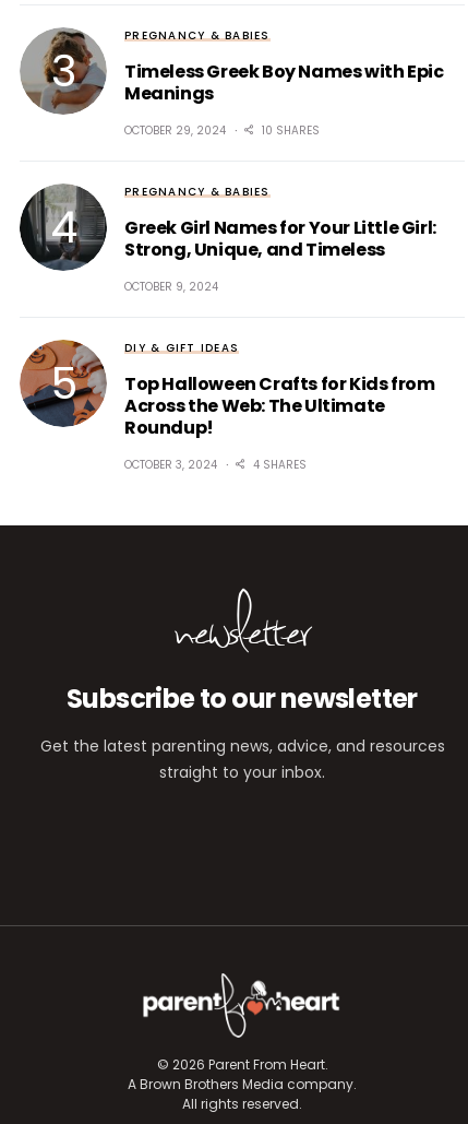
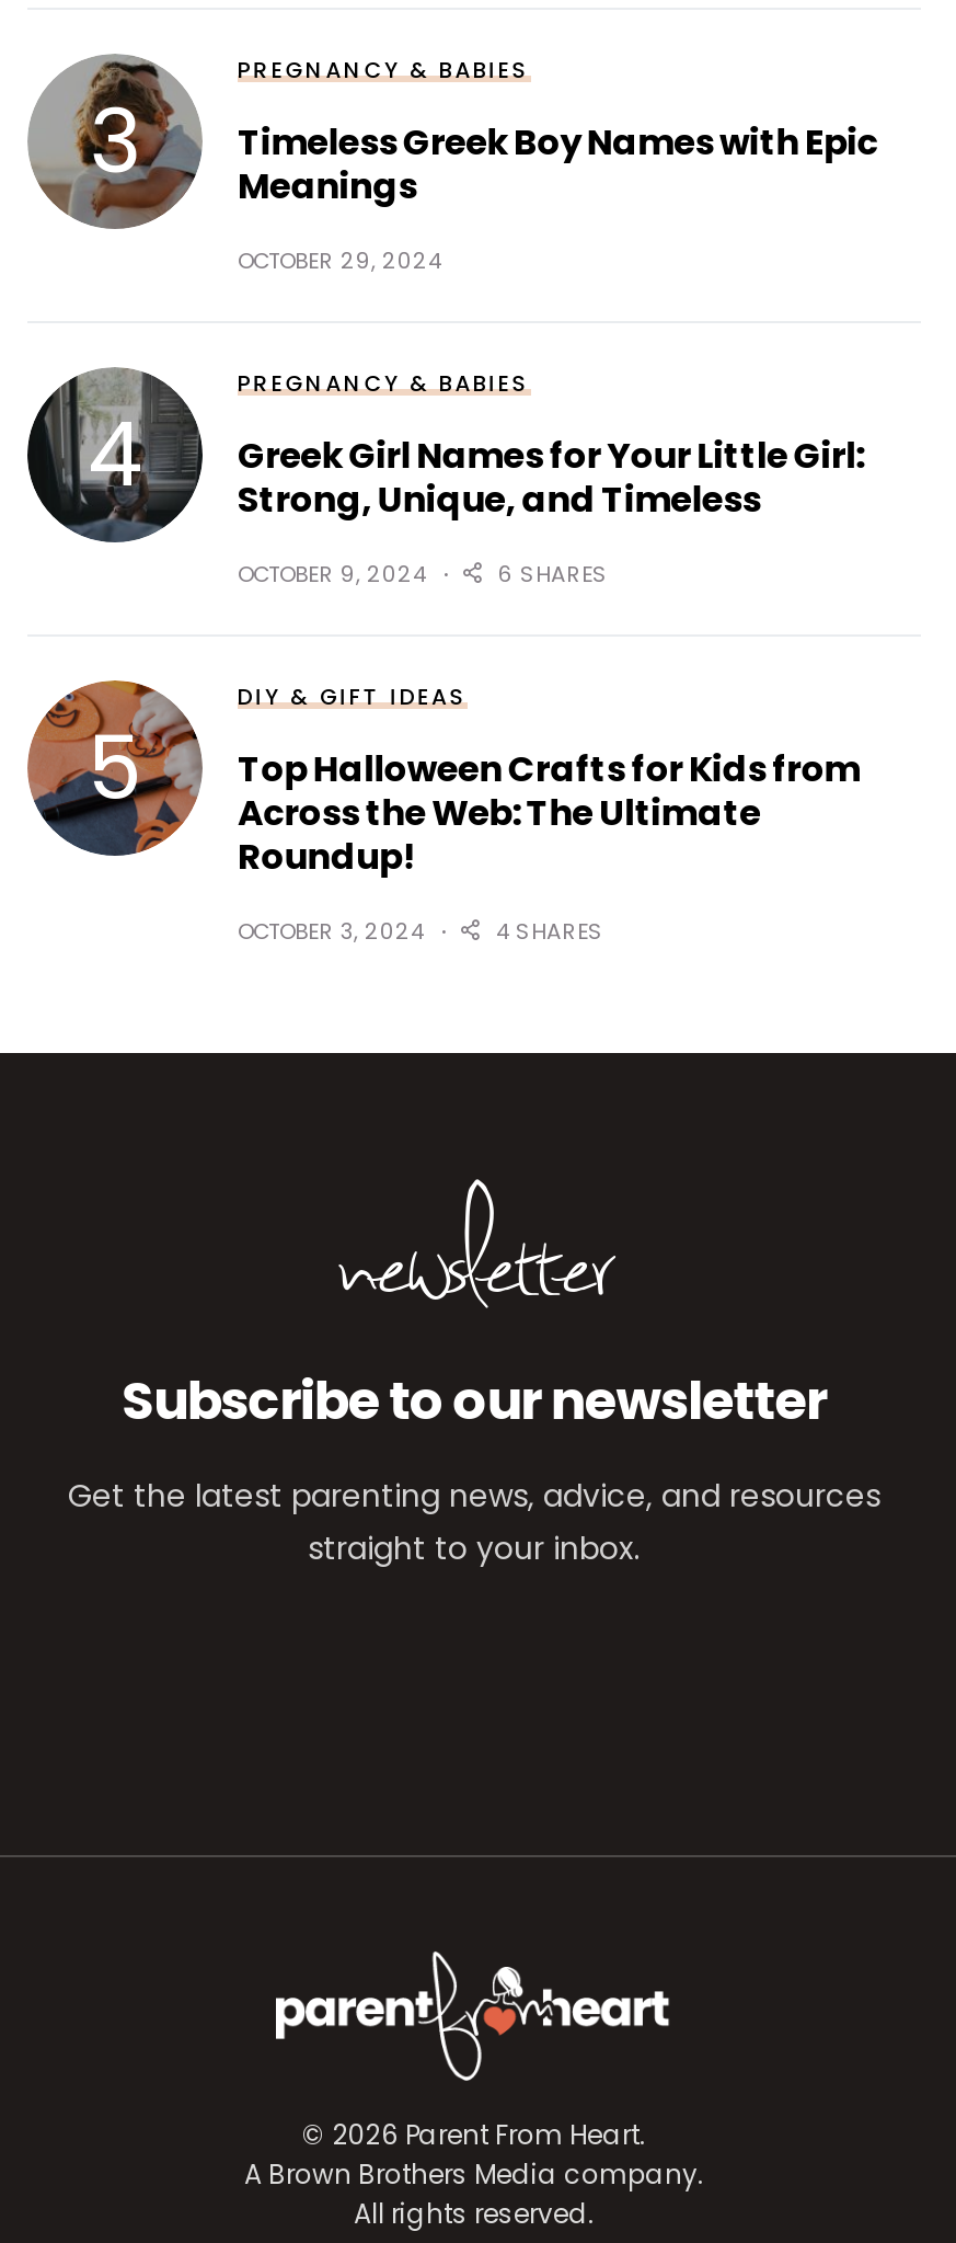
[262,122,320,139] 10 SHARES -> none
none -> [498,558,608,591] 6 SHARES

